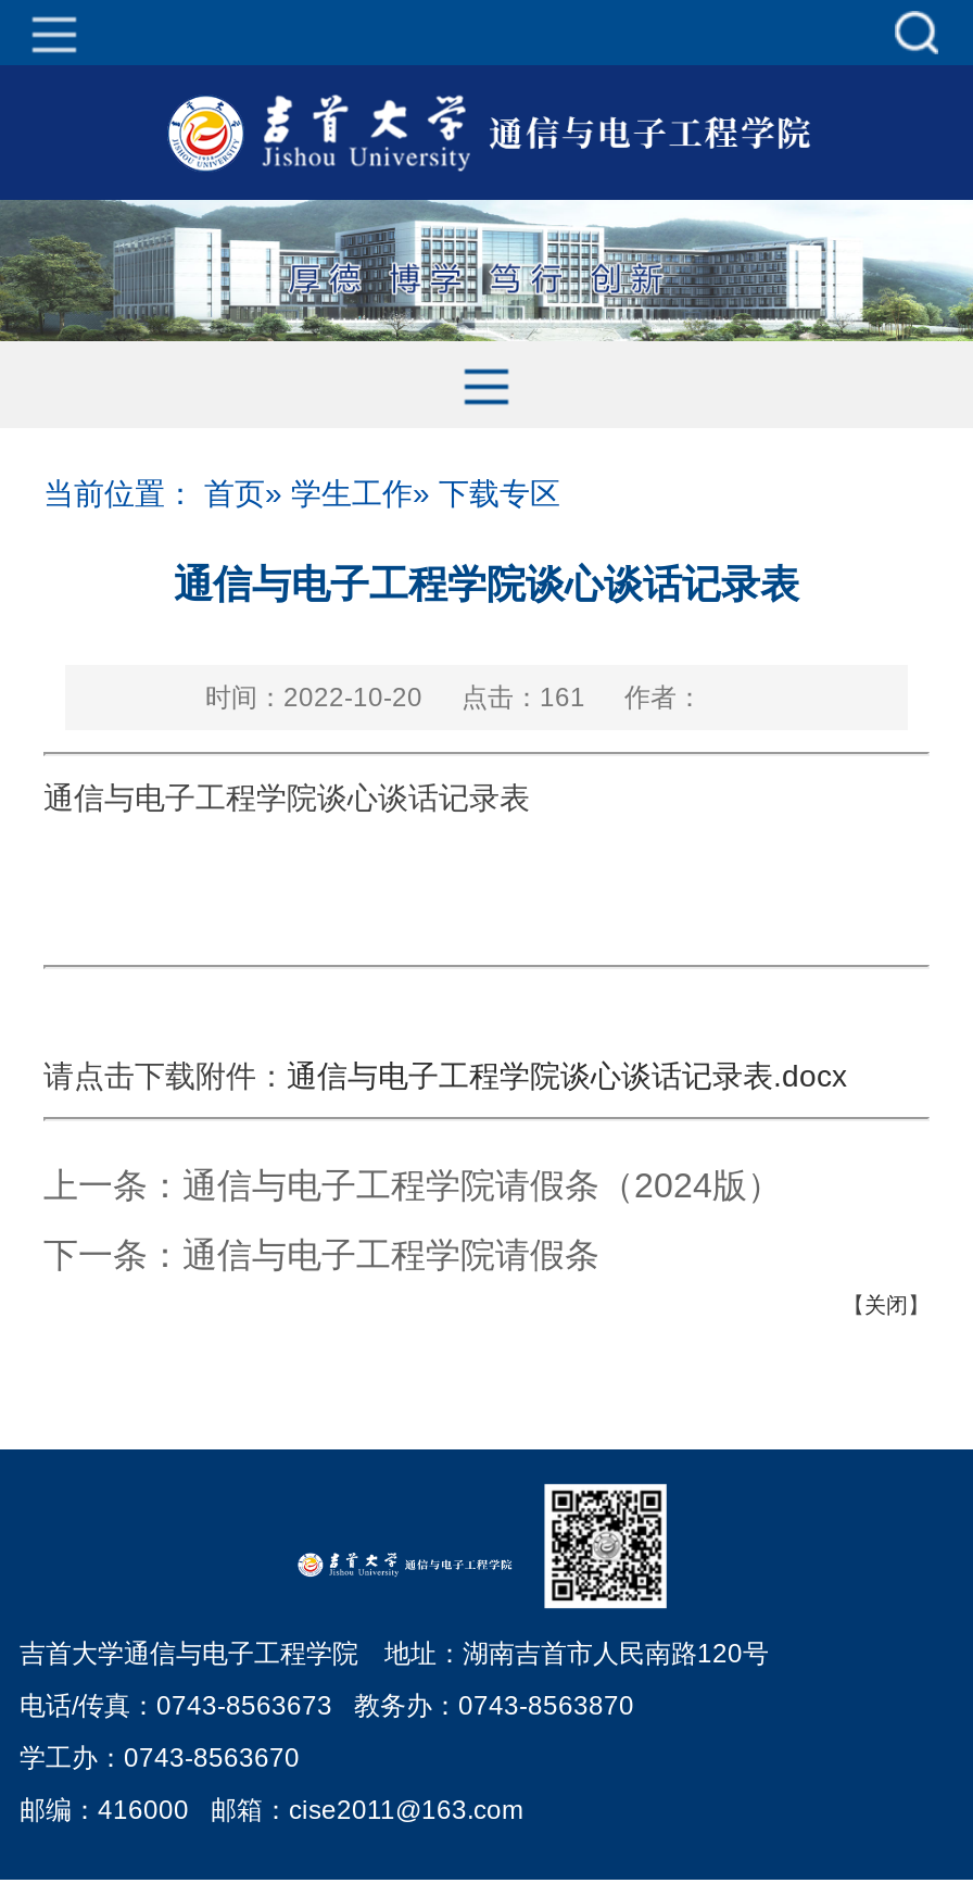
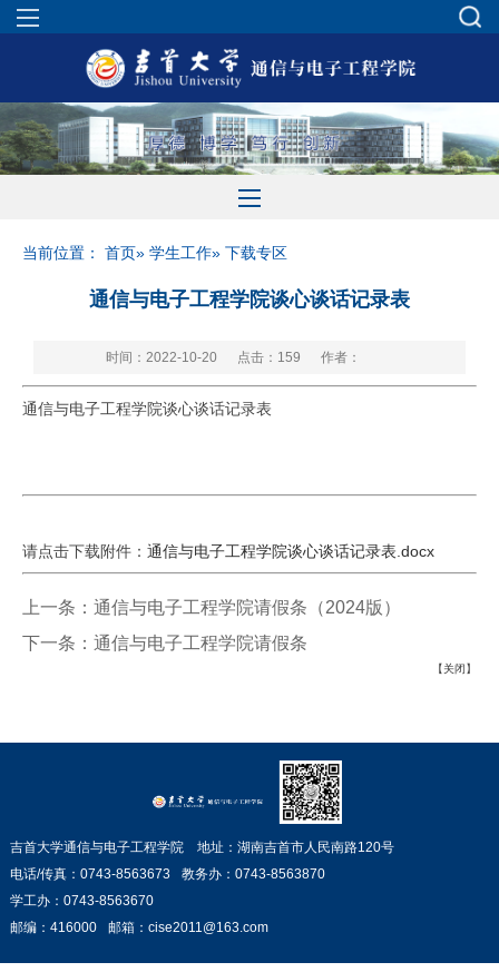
[205,683,703,713] 时间：2022-10-20 点击：161 作者： -> [105,350,360,366] 时间：2022-10-20 点击：159 作者：

